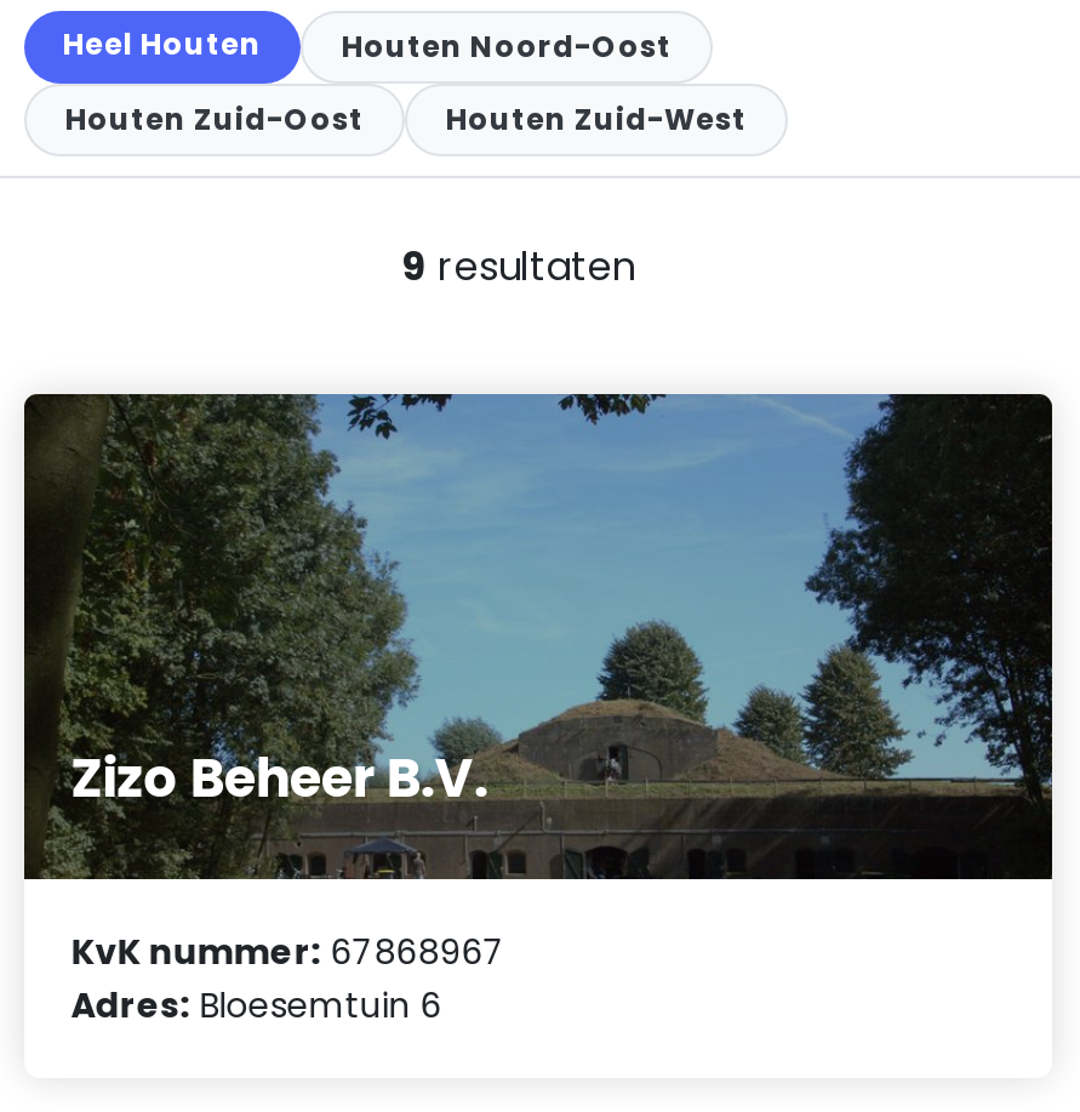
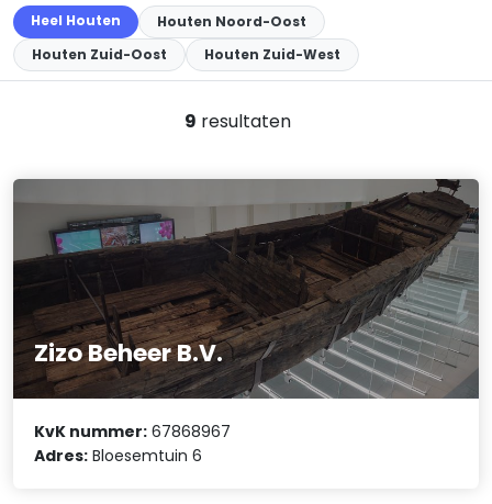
[24,394,1052,882] [image] -> [13,179,480,400] [image]

